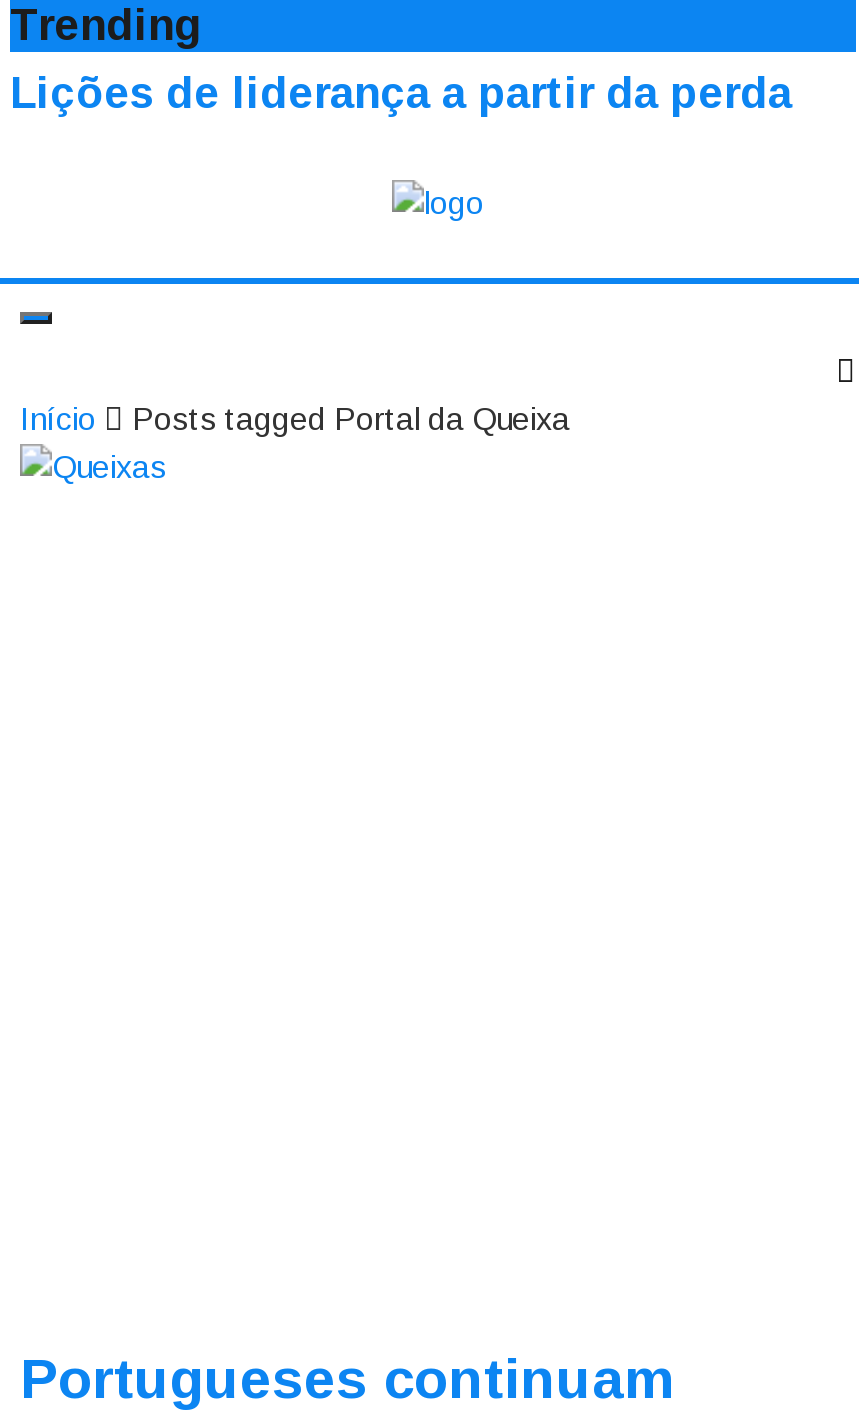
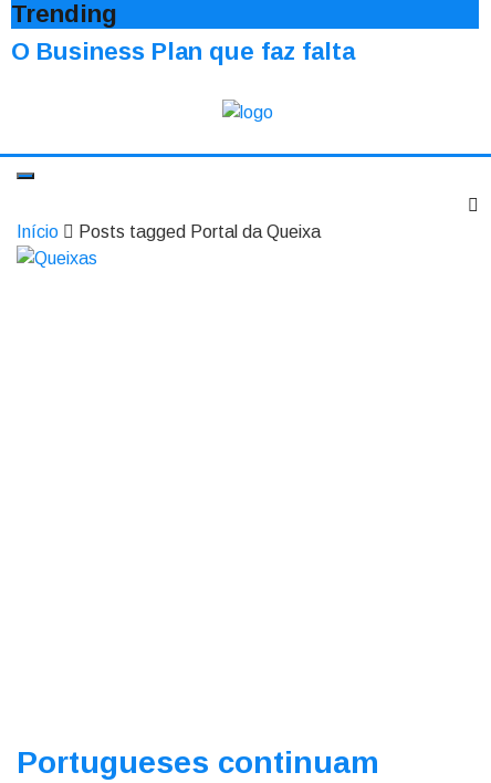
[10,68,792,118] Lições de liderança a partir da perda -> [11,38,355,65] O Business Plan que faz falta

